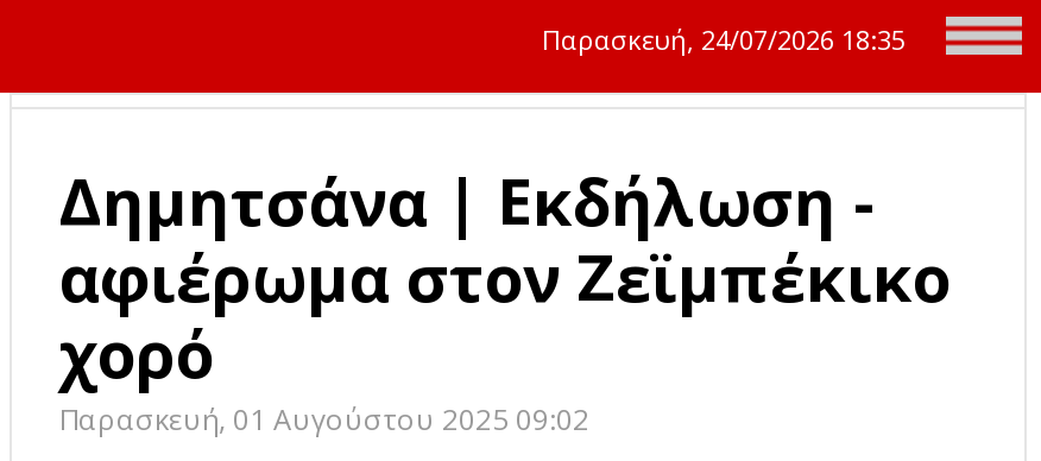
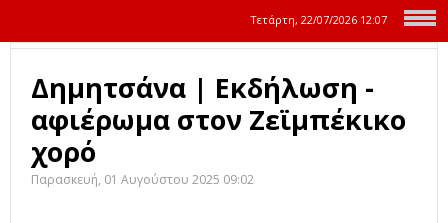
[542,21,906,57] Παρασκευή, 24/07/2026 18:35 -> [250,12,387,27] Τετάρτη, 22/07/2026 12:07

